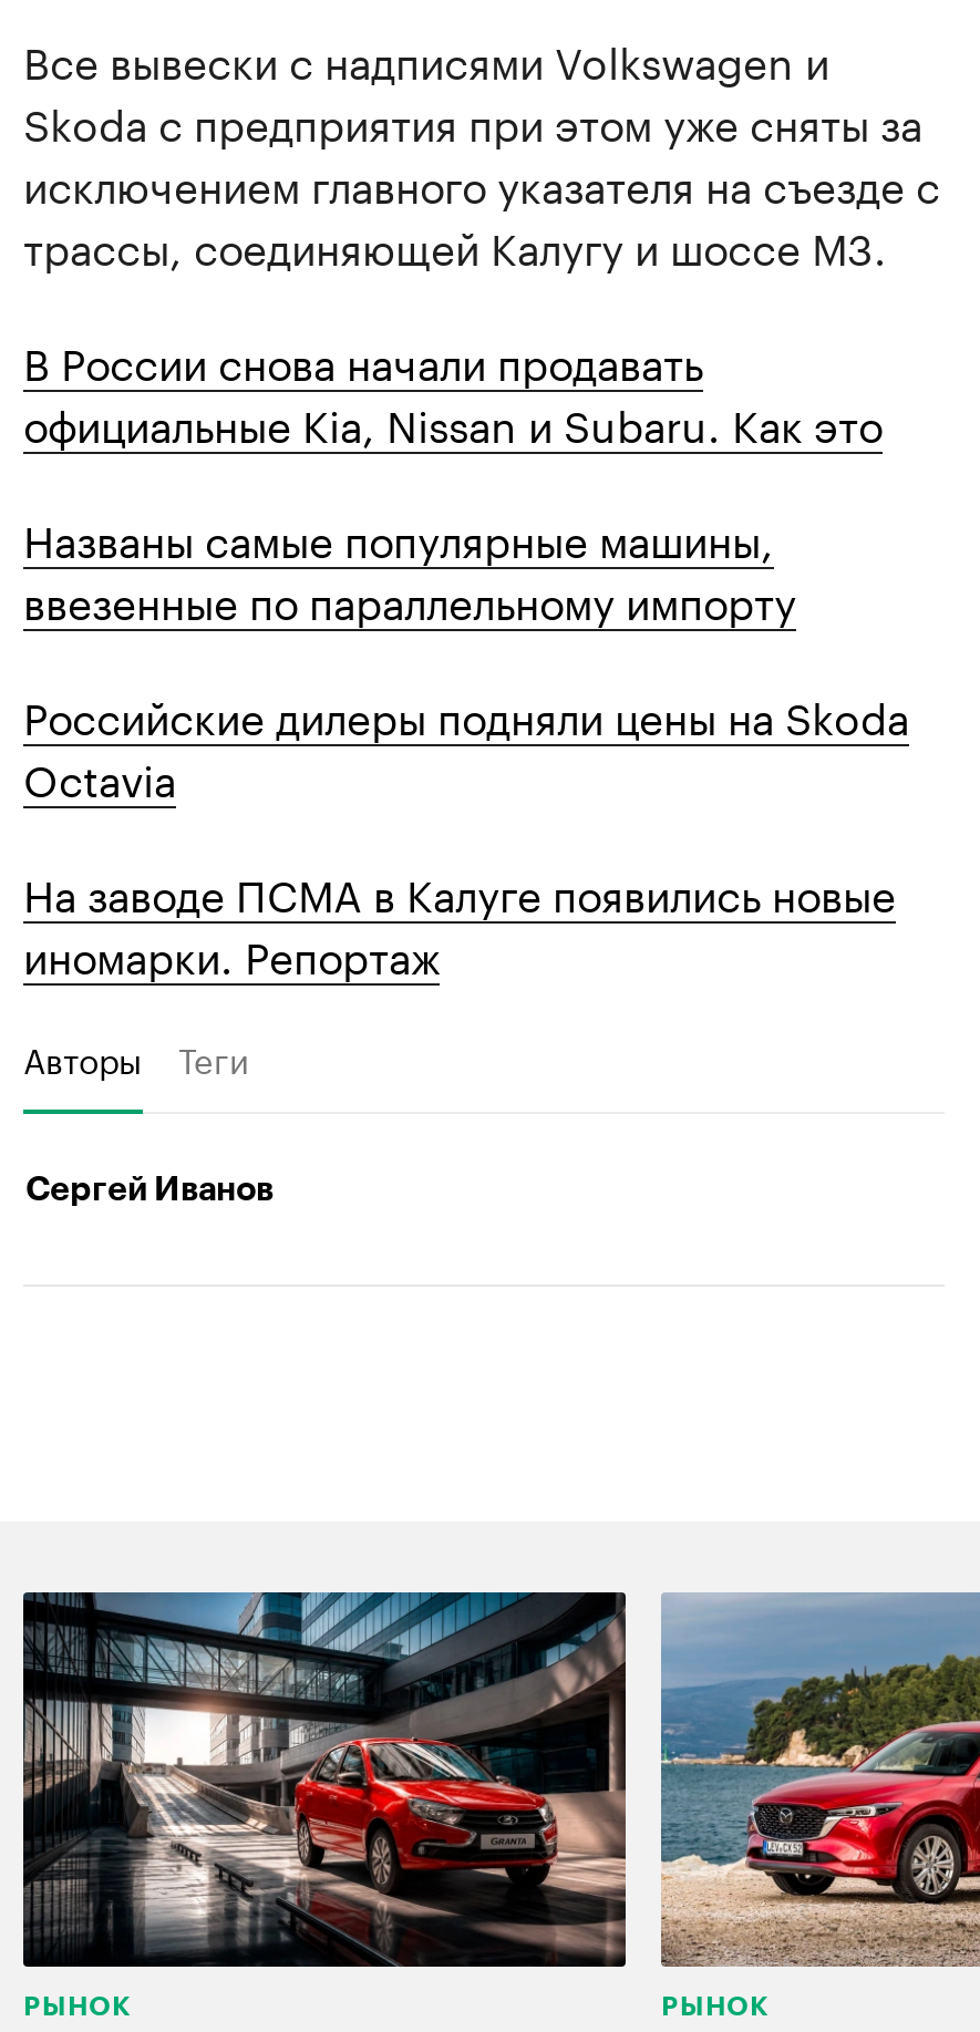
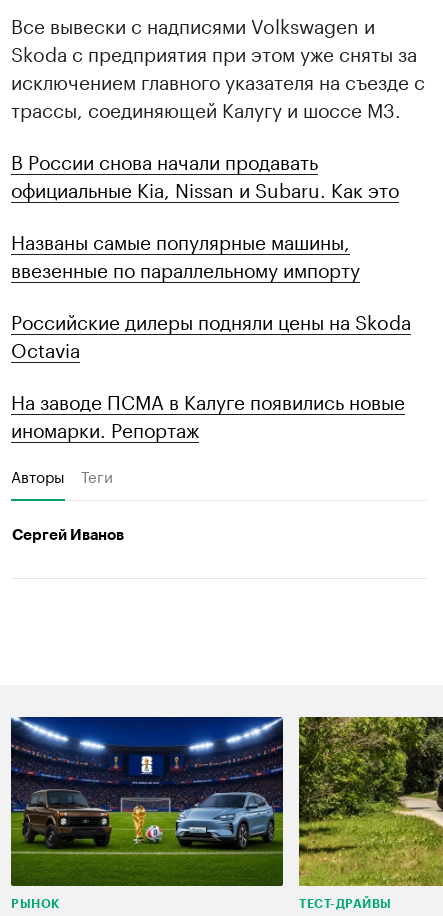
[21,1590,768,2021] [image] | РЫНОК -> [10,716,391,910] [image] | ТЕСТ-ДРАЙВЫ
[659,1592,973,1967] [image] -> [298,716,440,887] [image]

